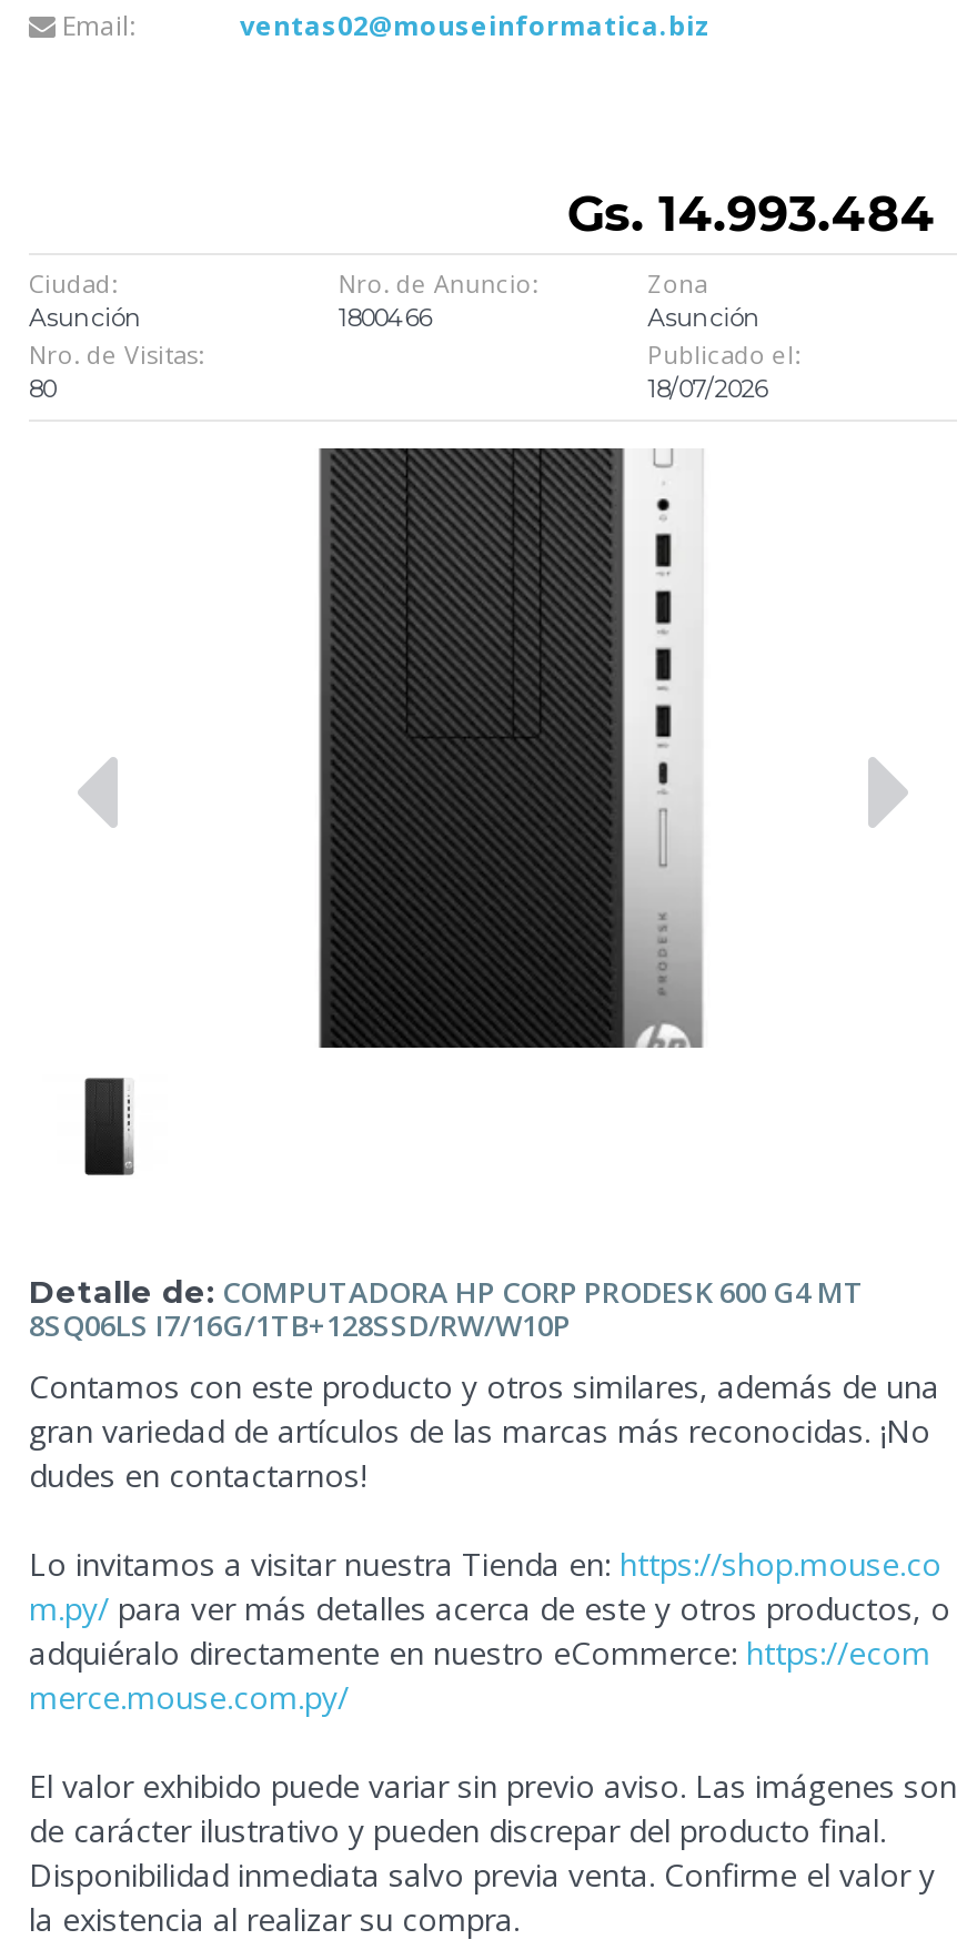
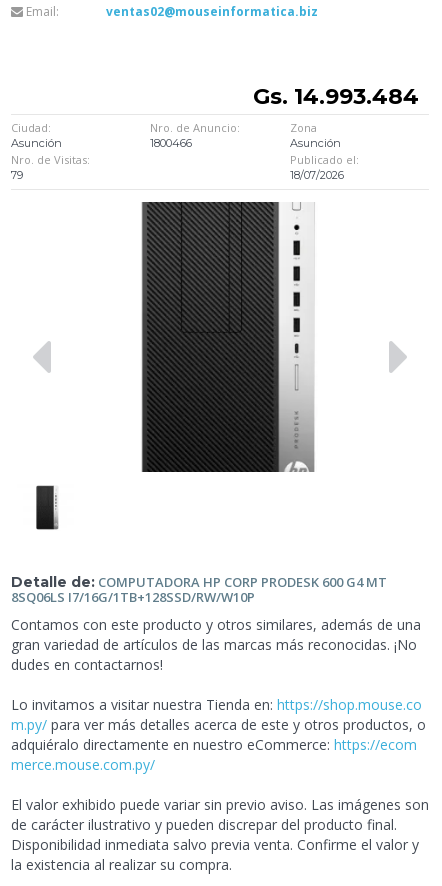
[29,373,56,404] 80 -> [11,168,23,182] 79

